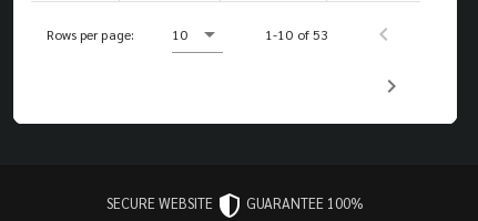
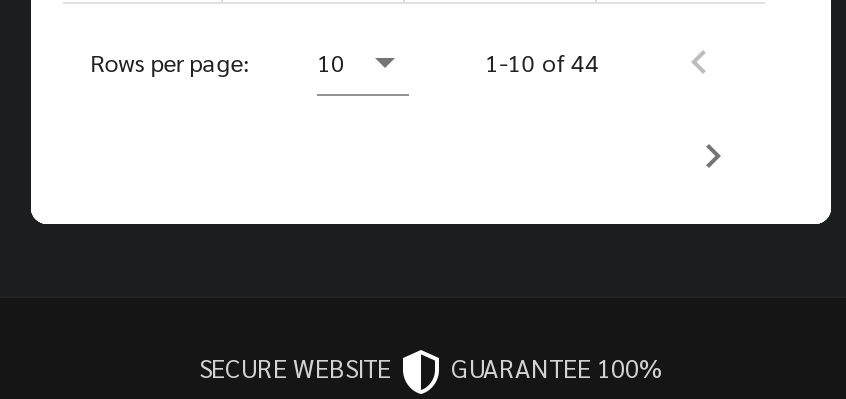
[265,25,328,43] 1-10 of 53 -> [485,46,599,78] 1-10 of 44

